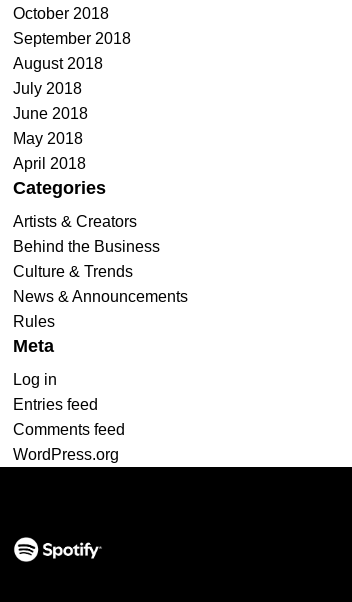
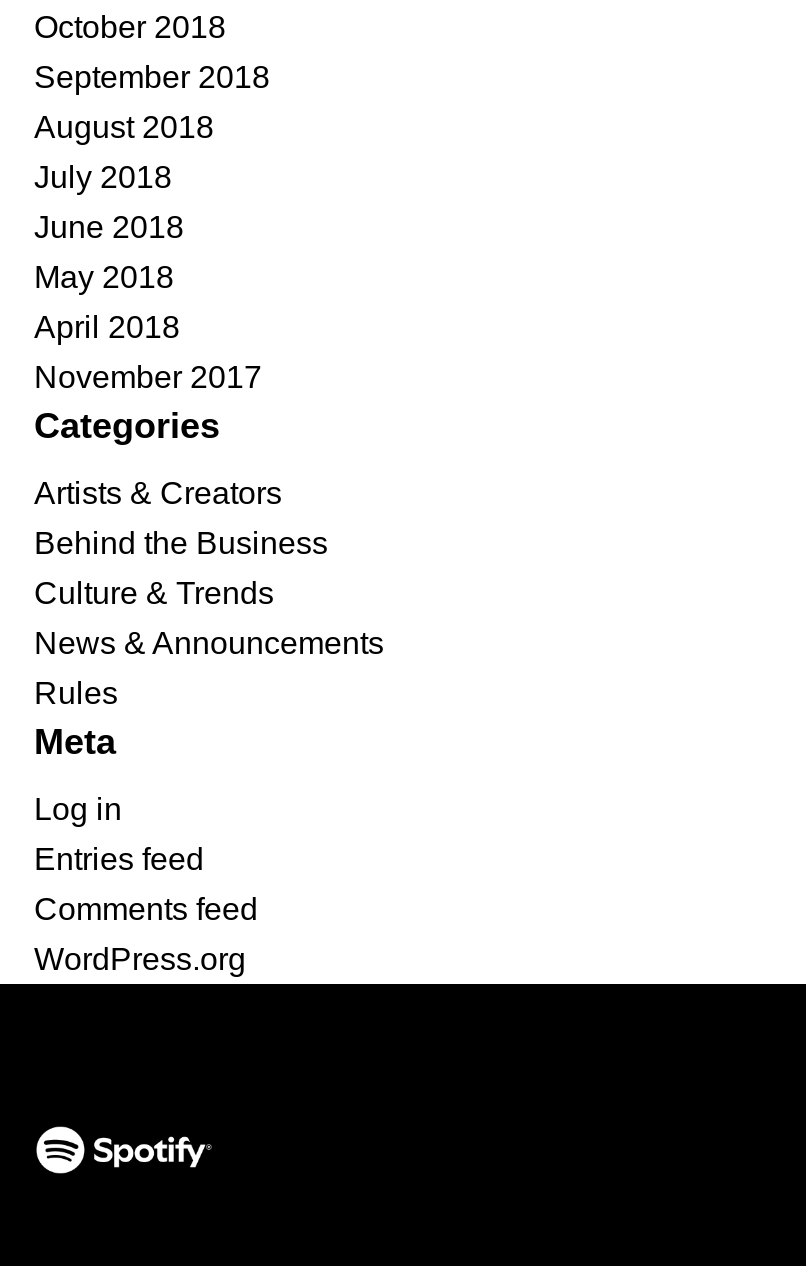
none -> [34,360,262,394] November 2017

